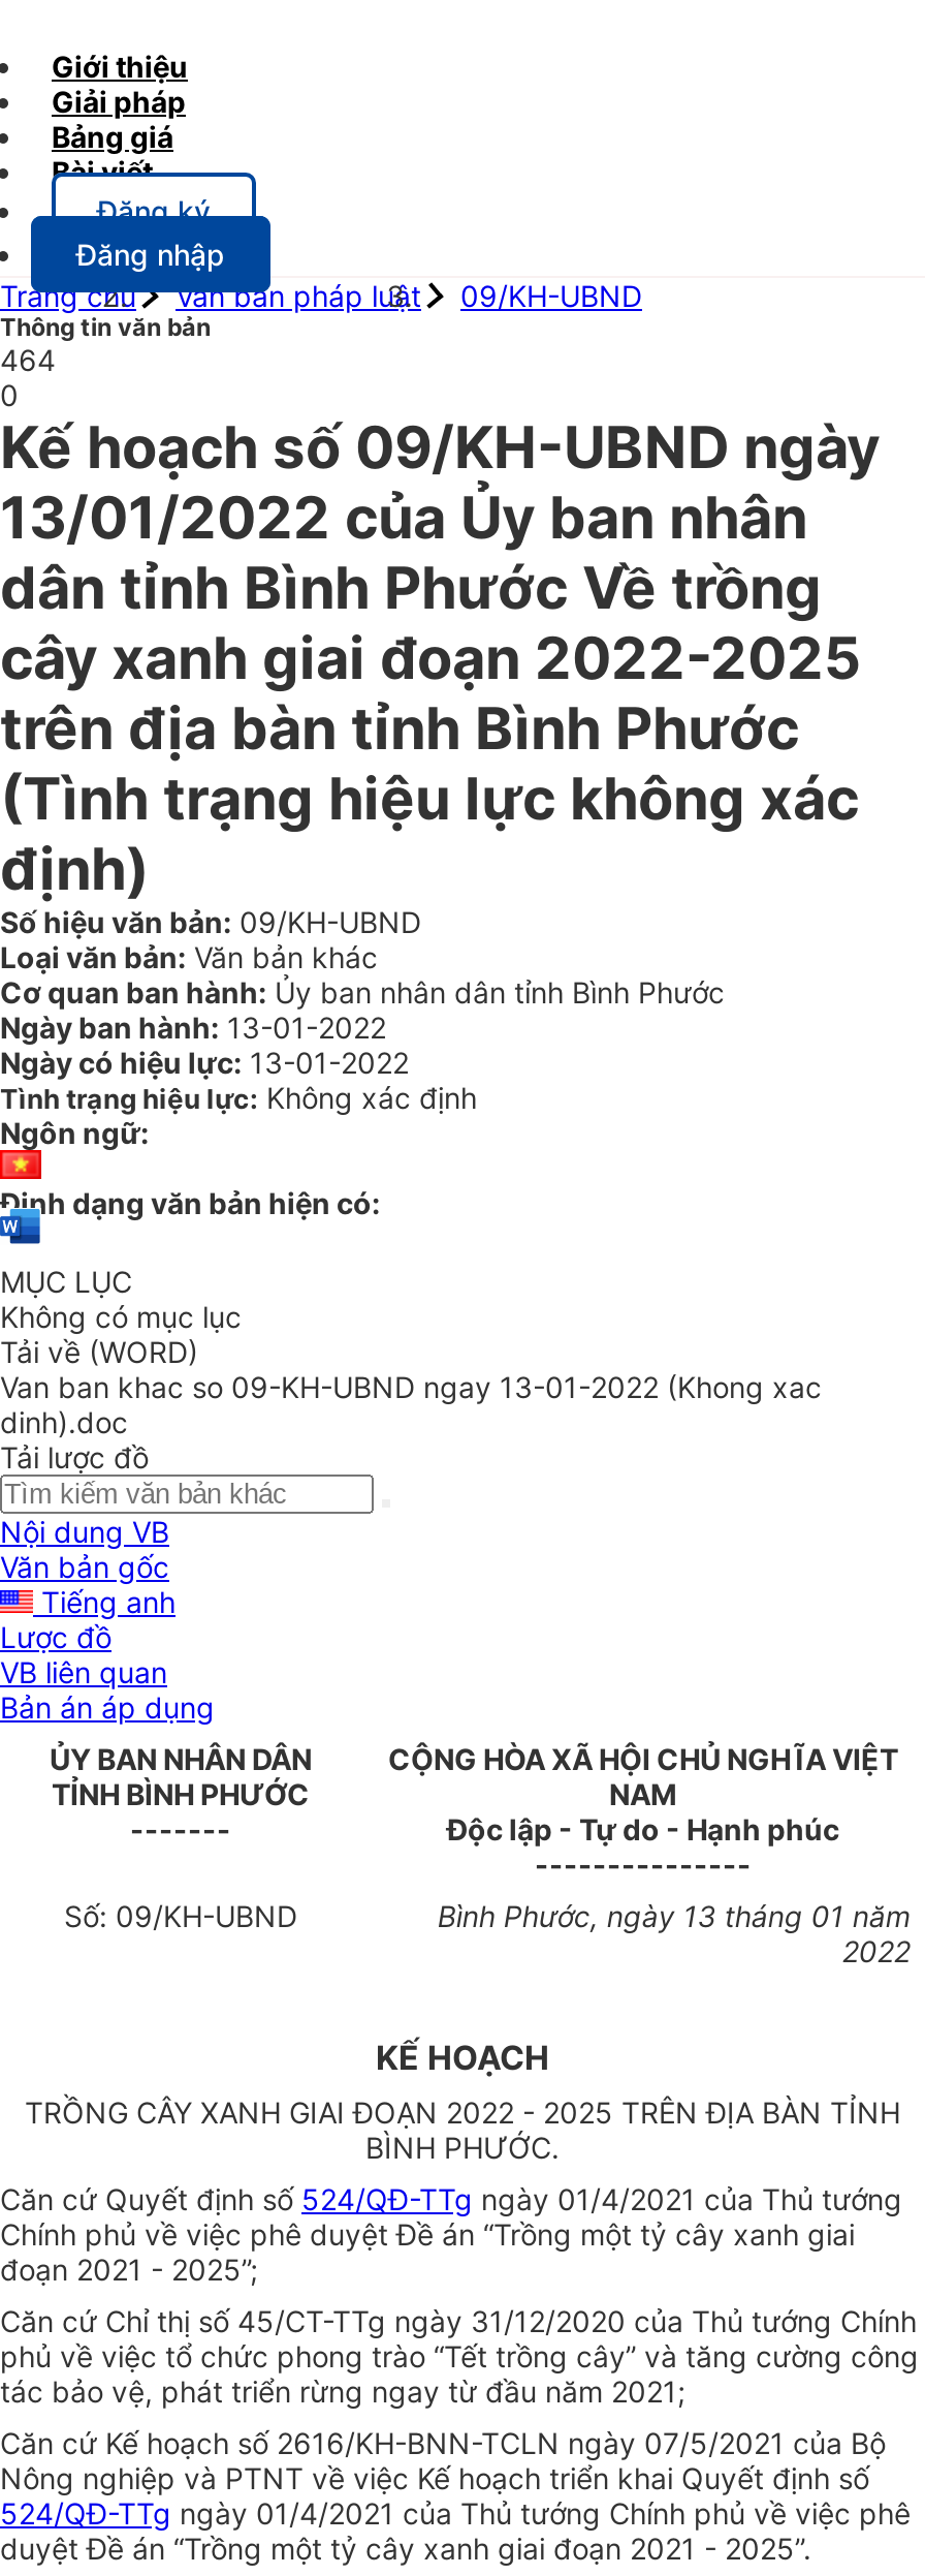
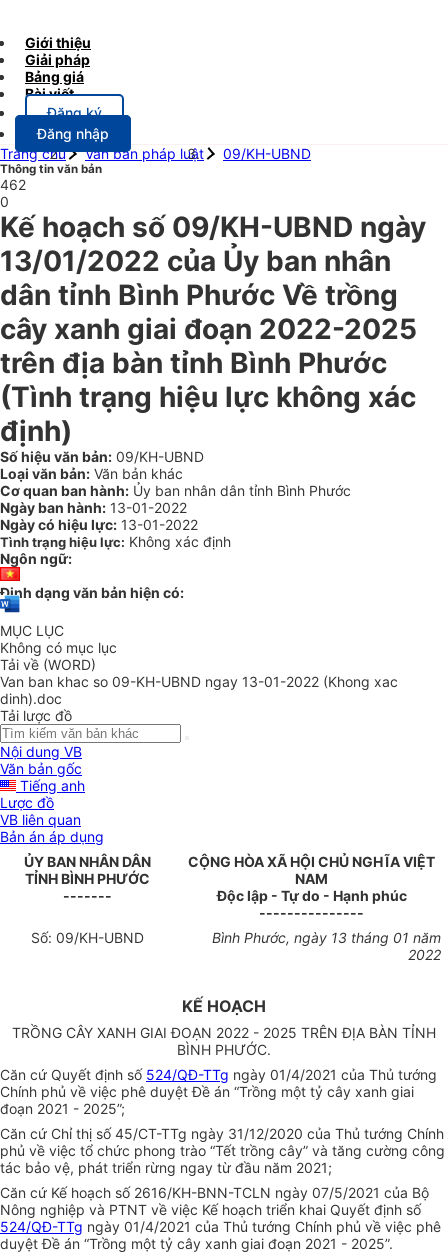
[0,342,56,377] 464 -> [0,176,26,193] 462

